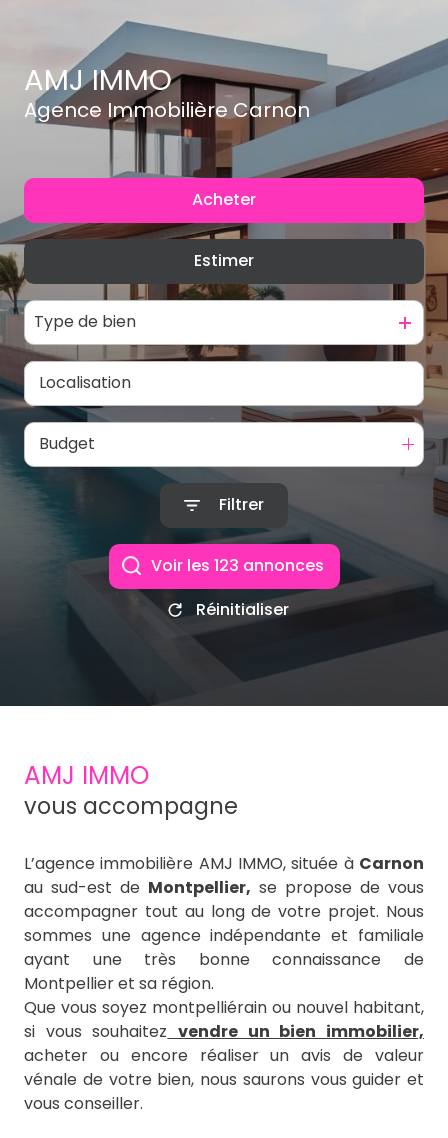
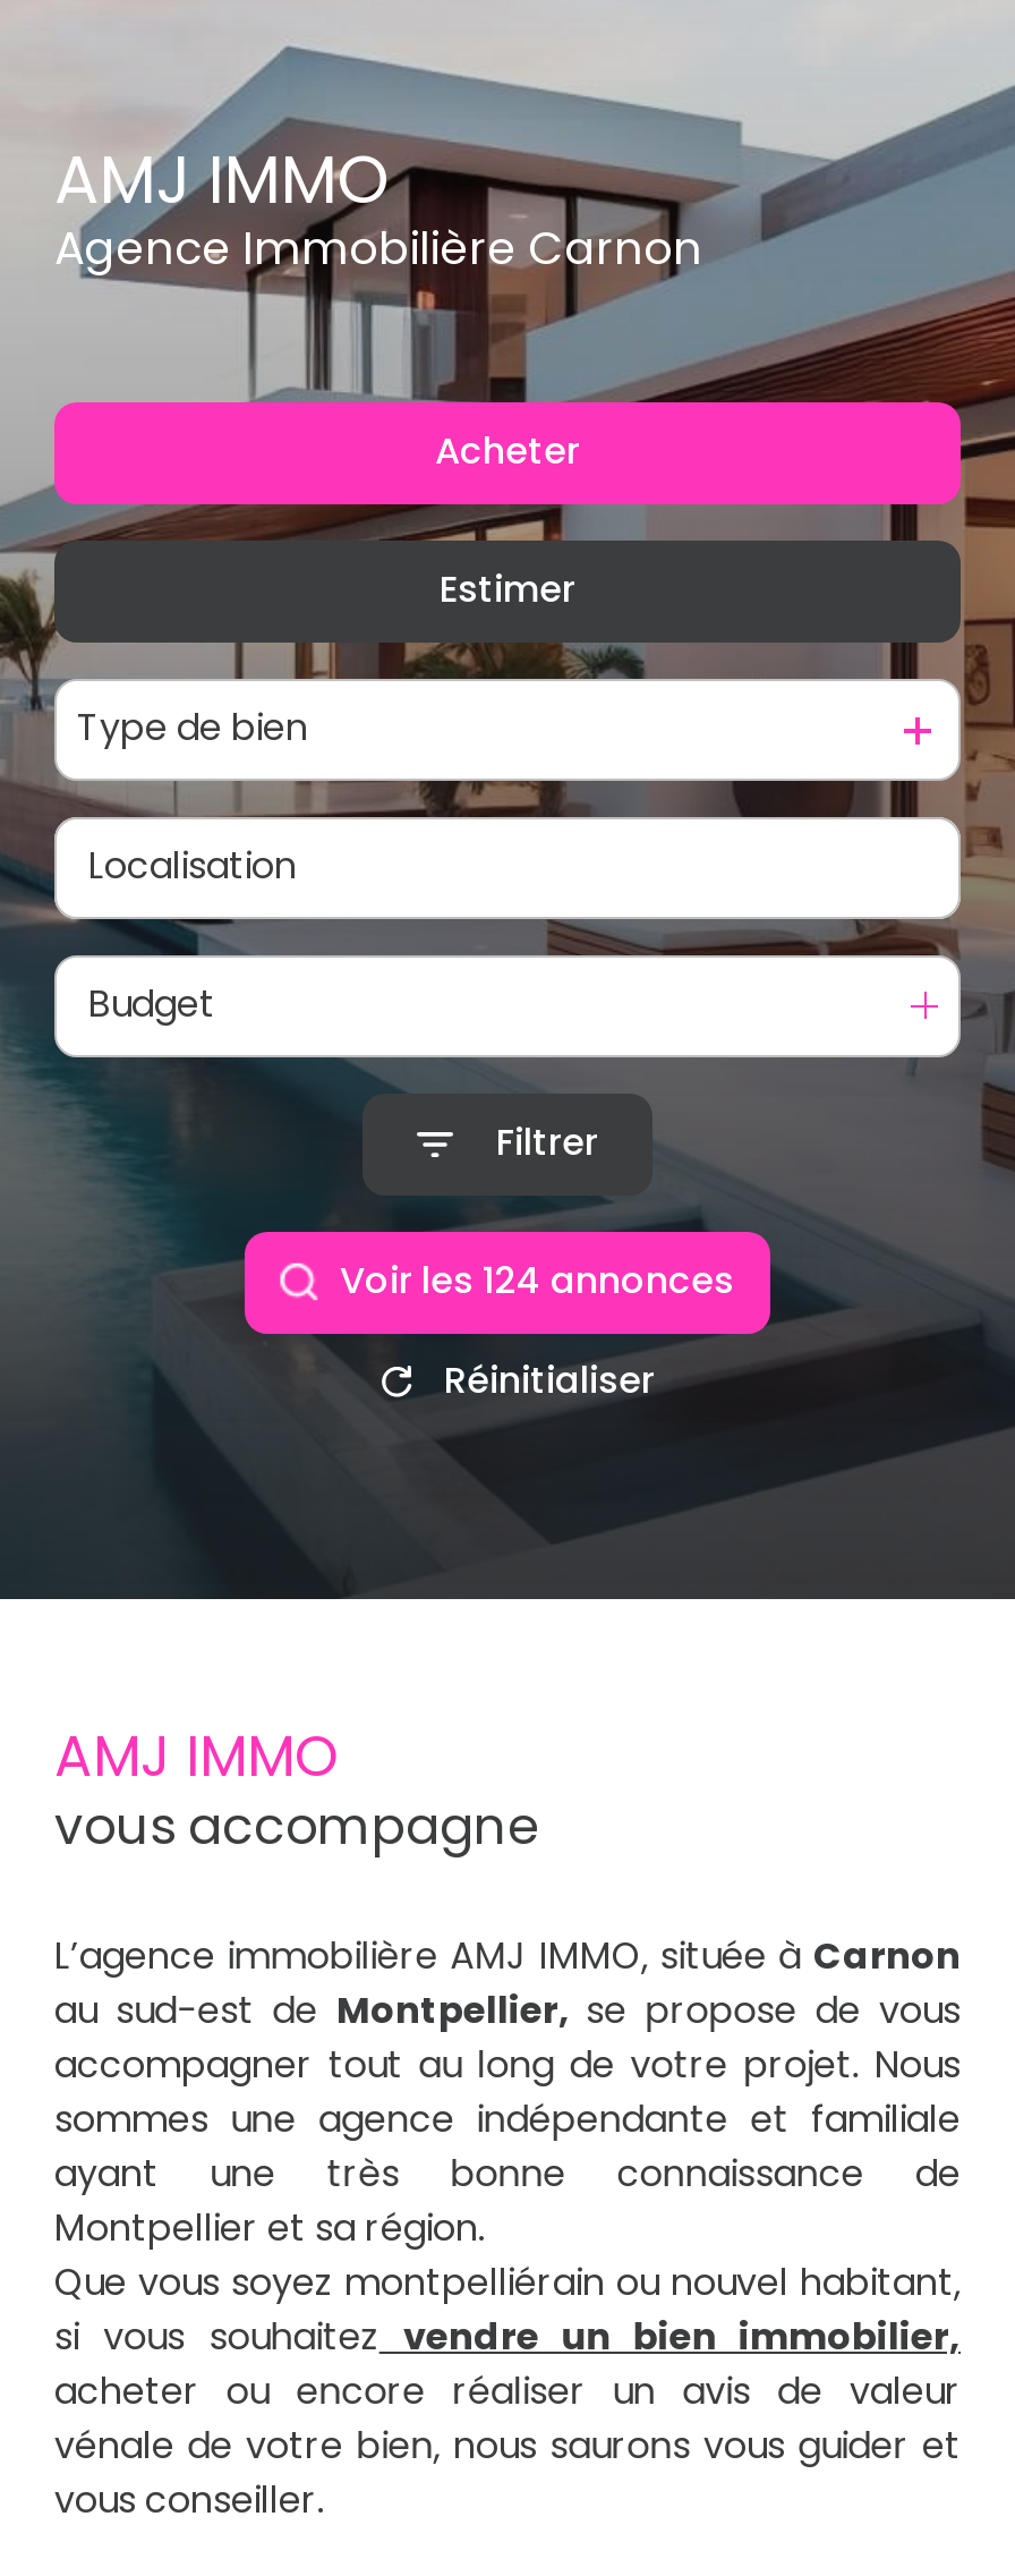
[150,554,323,577] Voir les 123 annonces -> [340,1255,734,1308] Voir les 124 annonces

